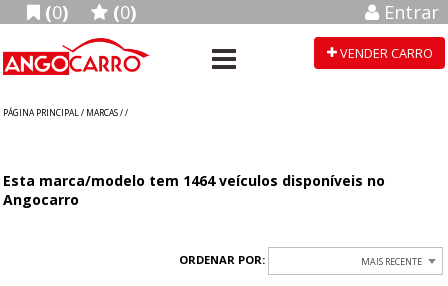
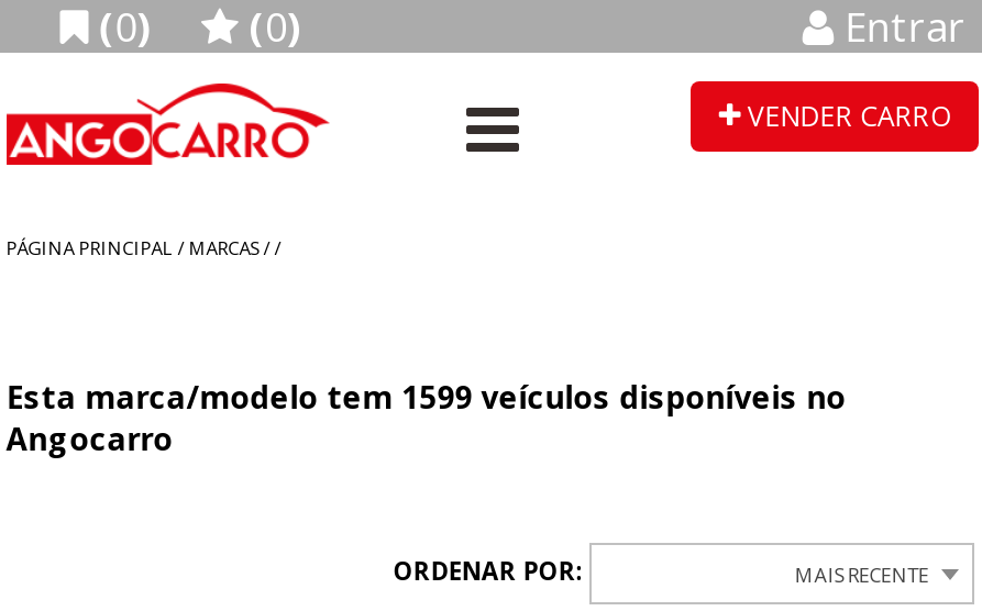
[3,171,385,190] Esta marca/modelo tem 1464 veículos disponíveis no -> [6,376,846,417] Esta marca/modelo tem 1599 veículos disponíveis no

